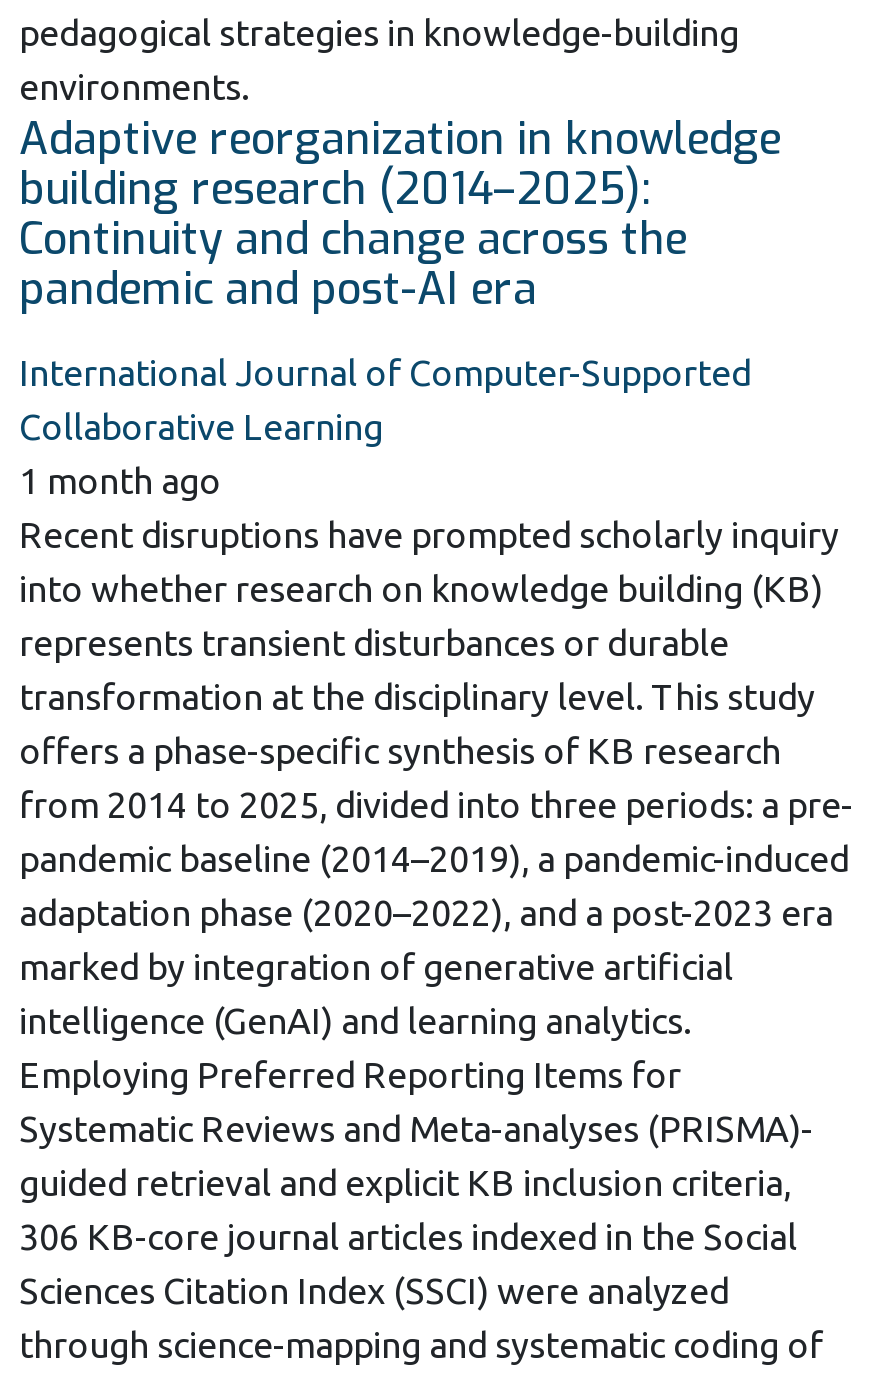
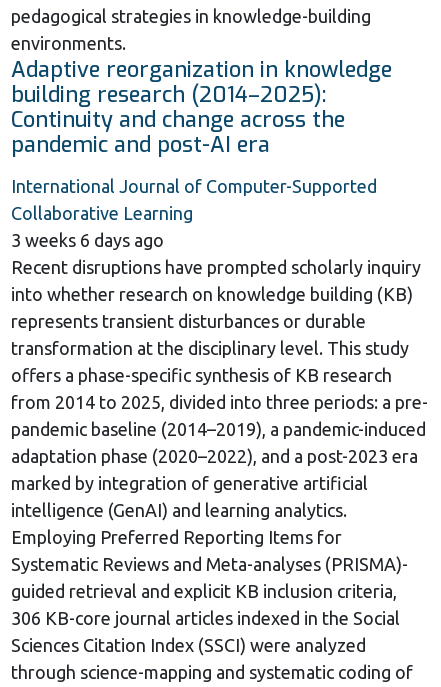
[19,460,221,500] 1 month ago -> [11,230,164,250] 3 weeks 6 days ago

